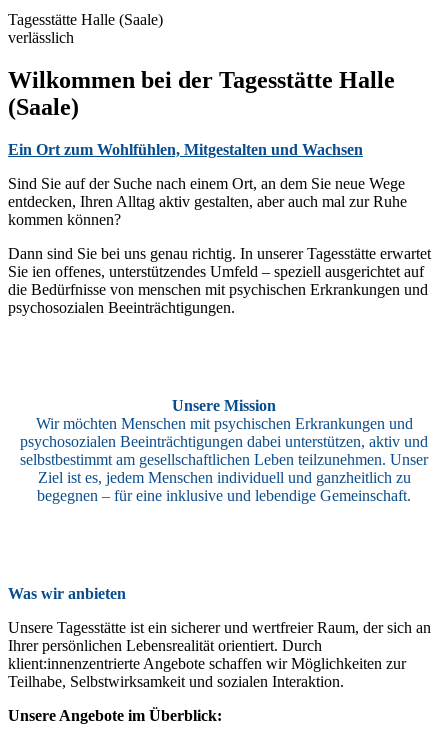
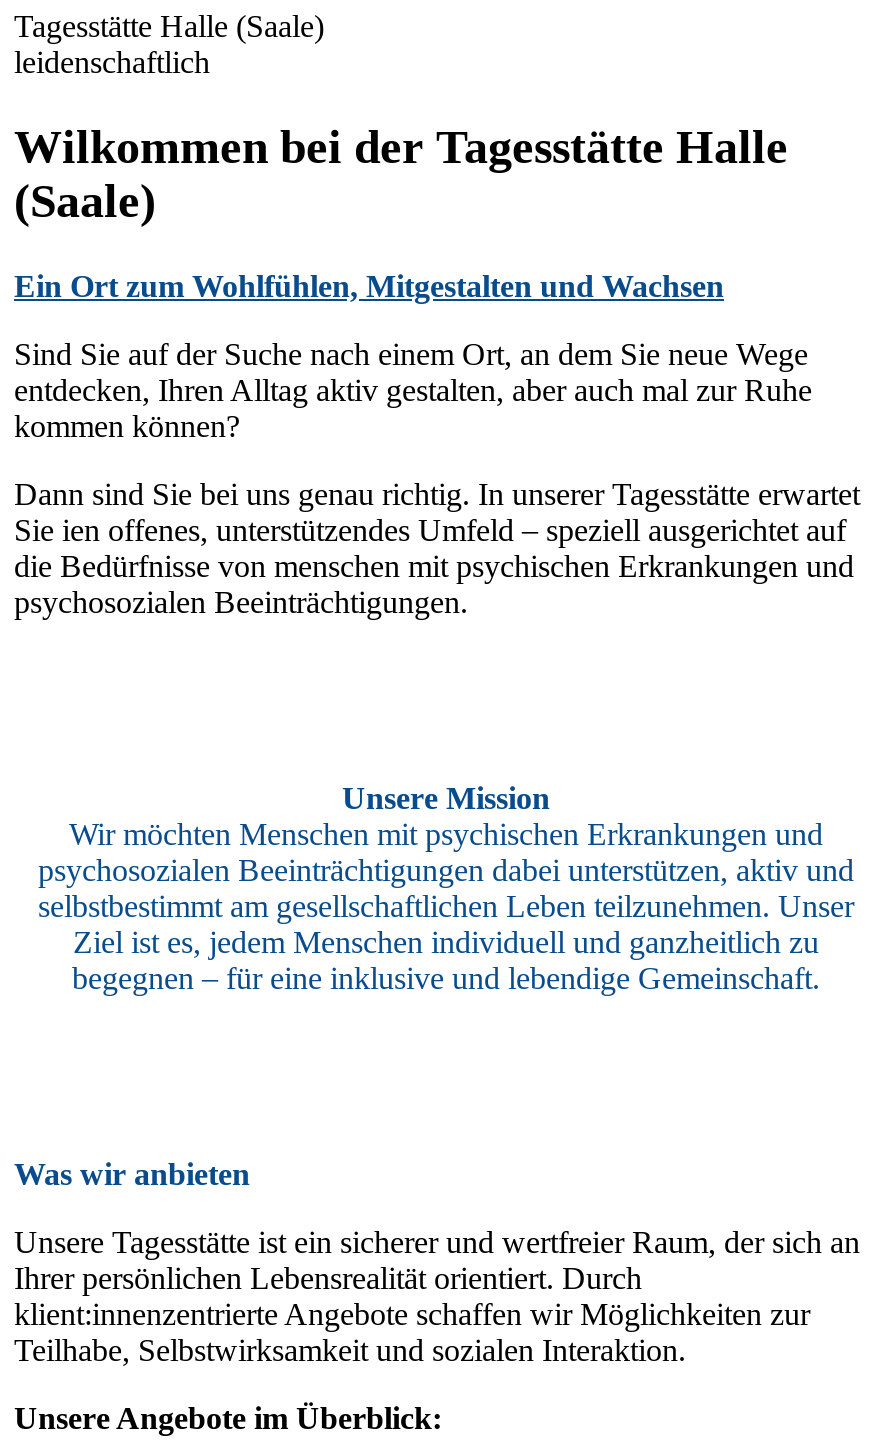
[8,29,74,46] verlässlich -> [14,45,210,79] leidenschaftlich

